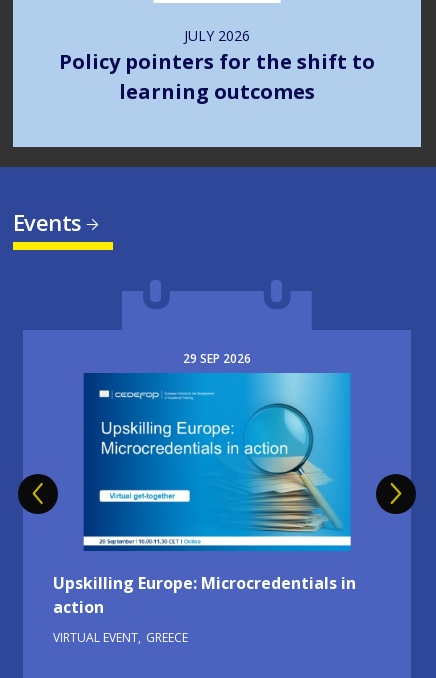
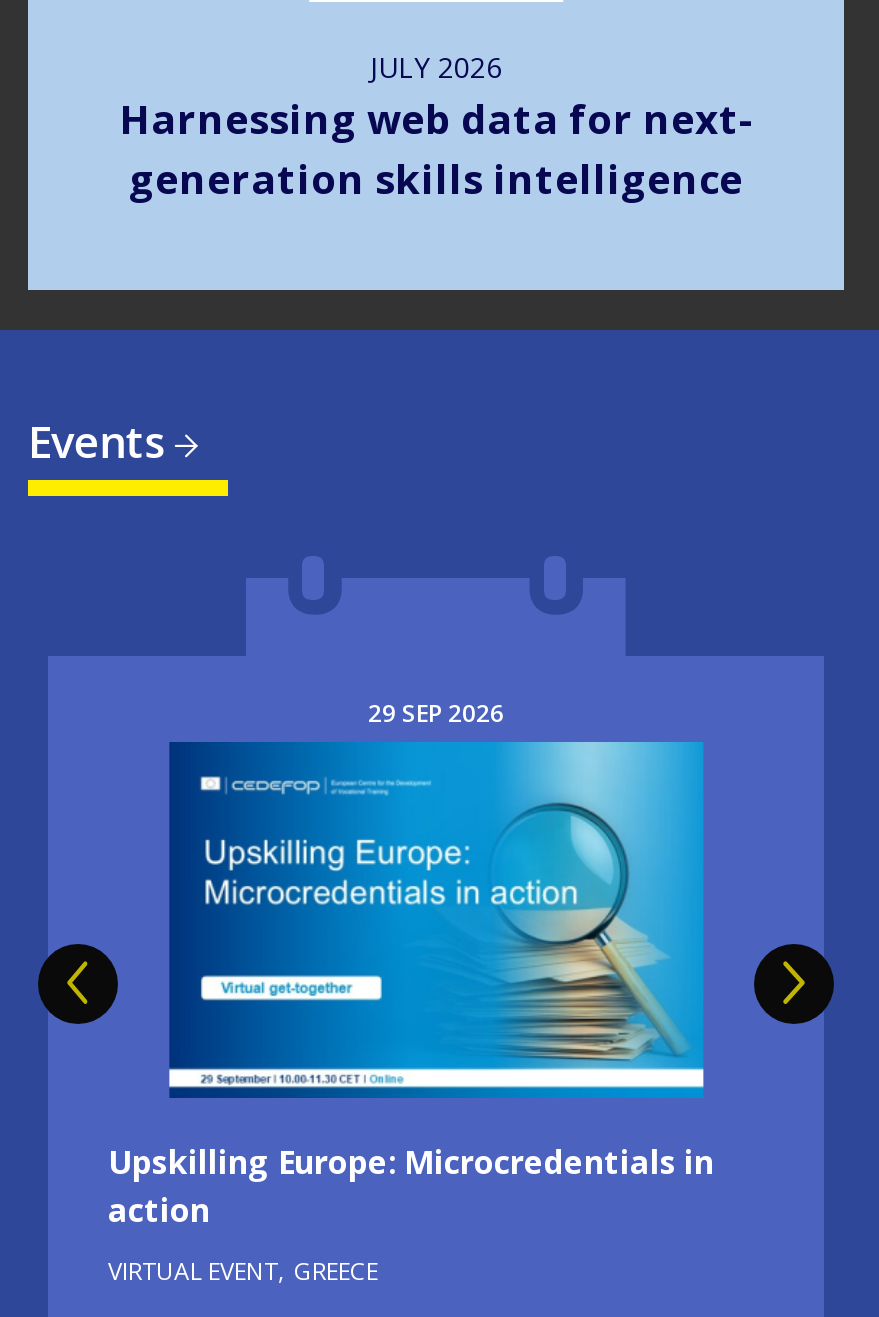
[59,48,375,105] Policy pointers for the shift to | learning outcomes -> [119,92,753,206] Harnessing web data for next- | generation skills intelligence

